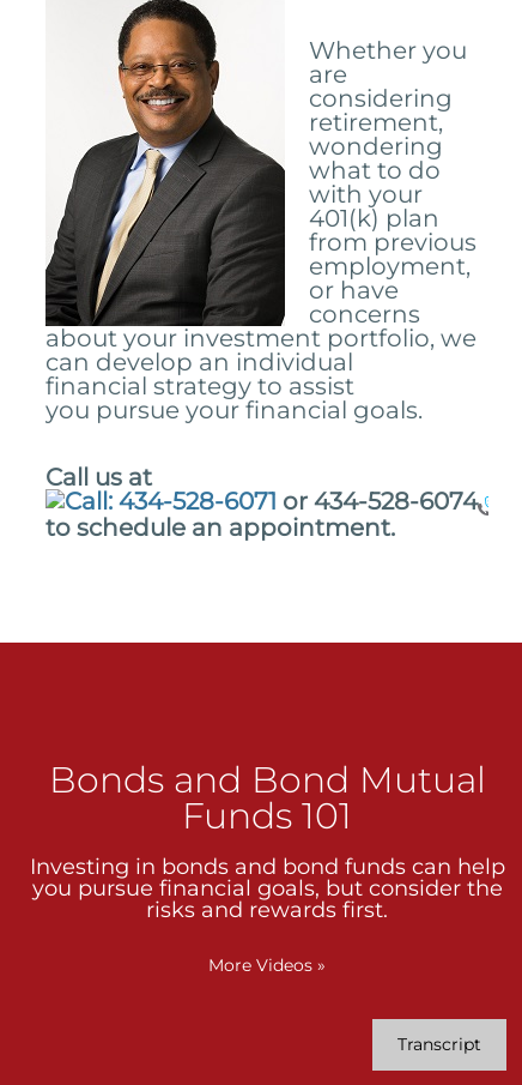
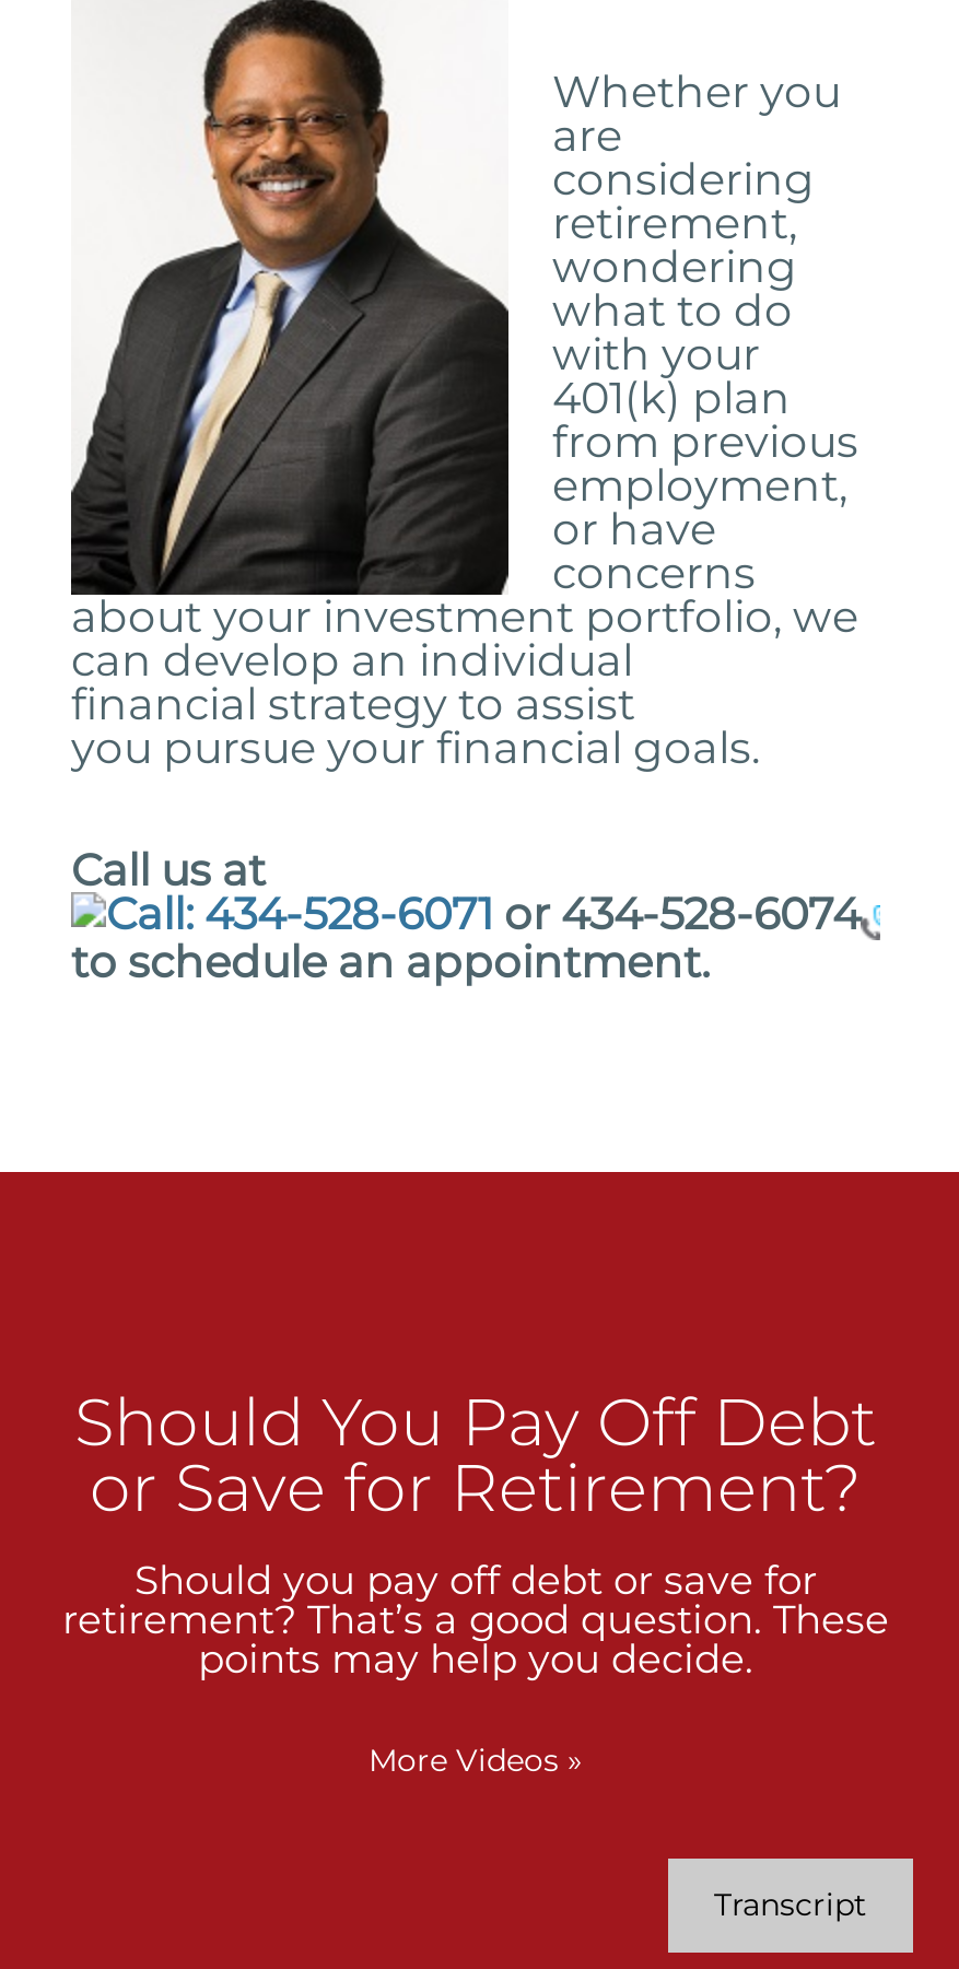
[29,757,505,923] Bonds and Bond Mutual | Funds 101 | Investing in bonds and bond funds can help | you pursue financial goals, but consider the | risks and rewards first. -> [62,1381,889,1683] Should You Pay Off Debt | or Save for Retirement? | Should you pay off debt or save for | retirement? That’s a good question. These | points may help you decide.

